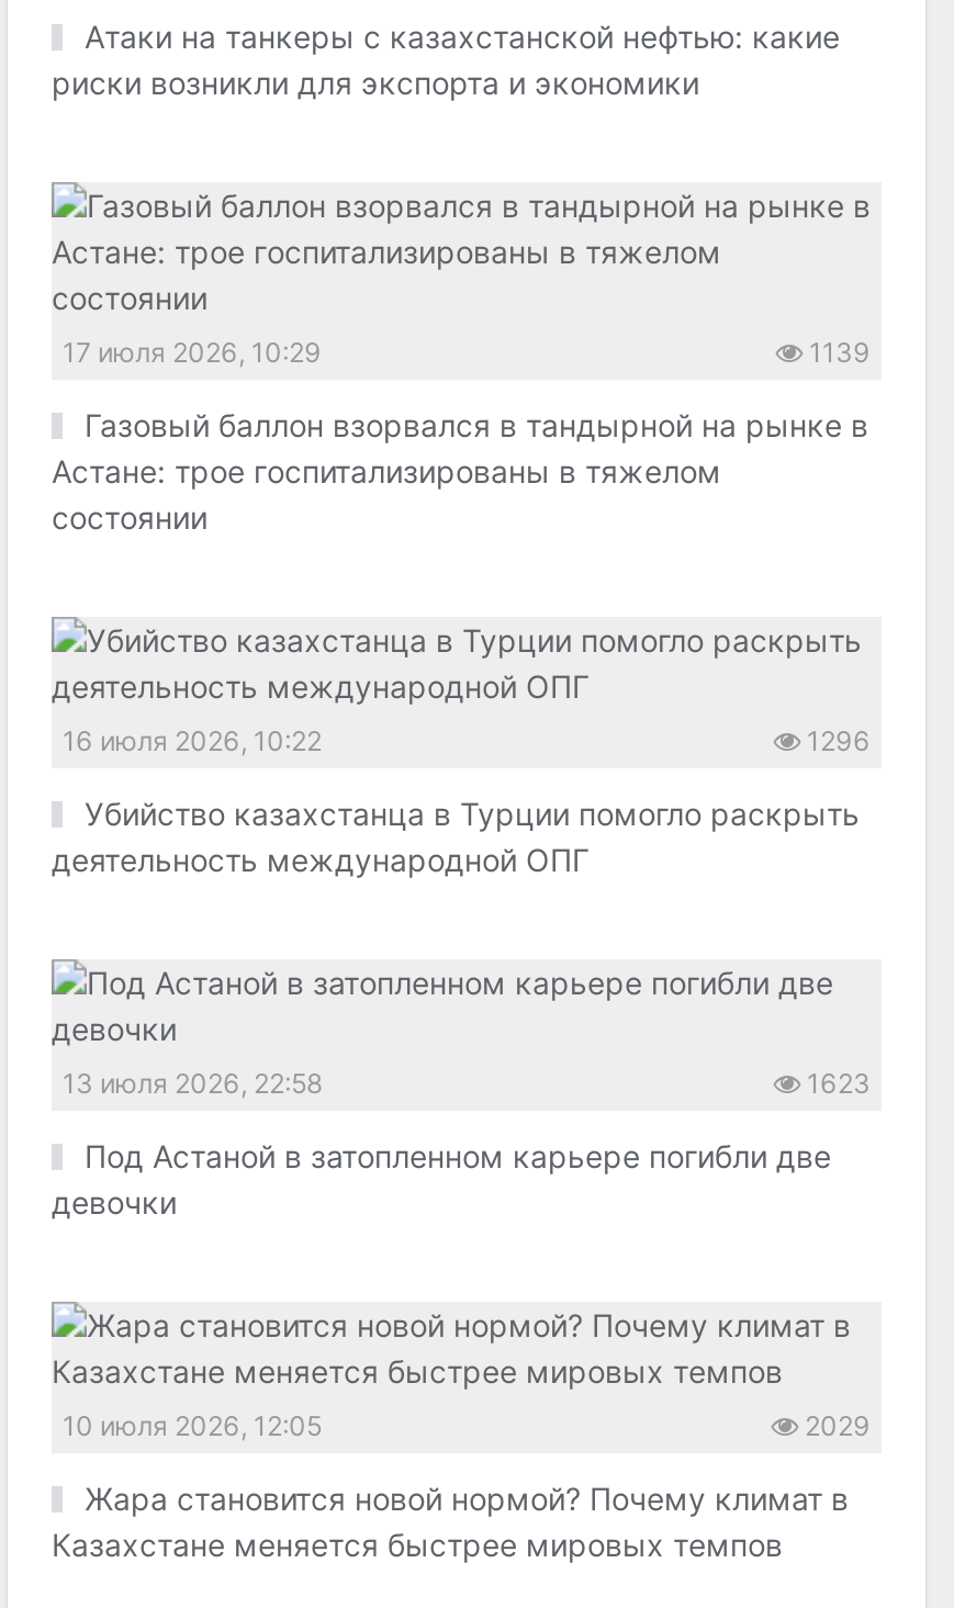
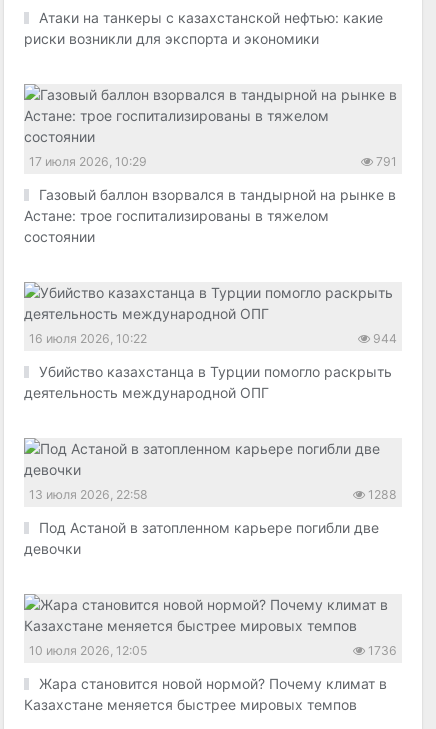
[803,336,871,369] 1139 -> [373,154,397,169] 791
[800,725,871,758] 1296 -> [370,331,397,346] 944
[800,1067,871,1100] 1623 -> [365,487,397,502] 1288
[798,1410,871,1443] 2029 -> [365,643,397,658] 1736

